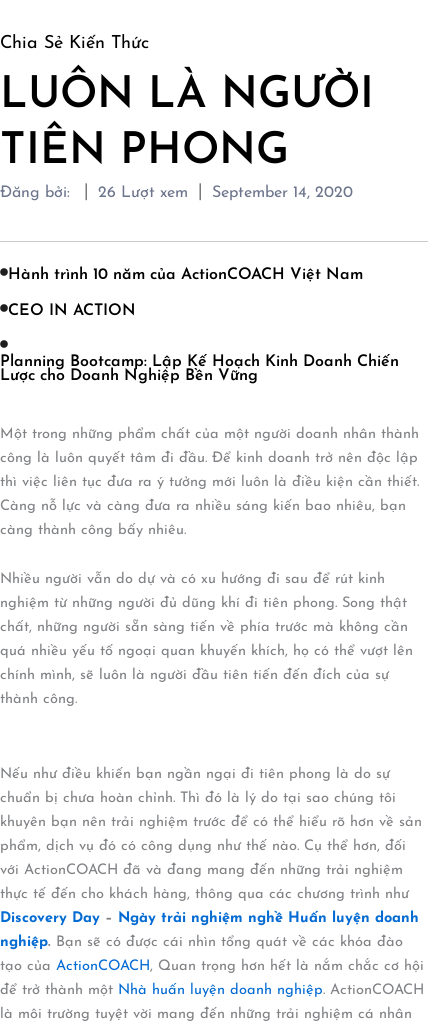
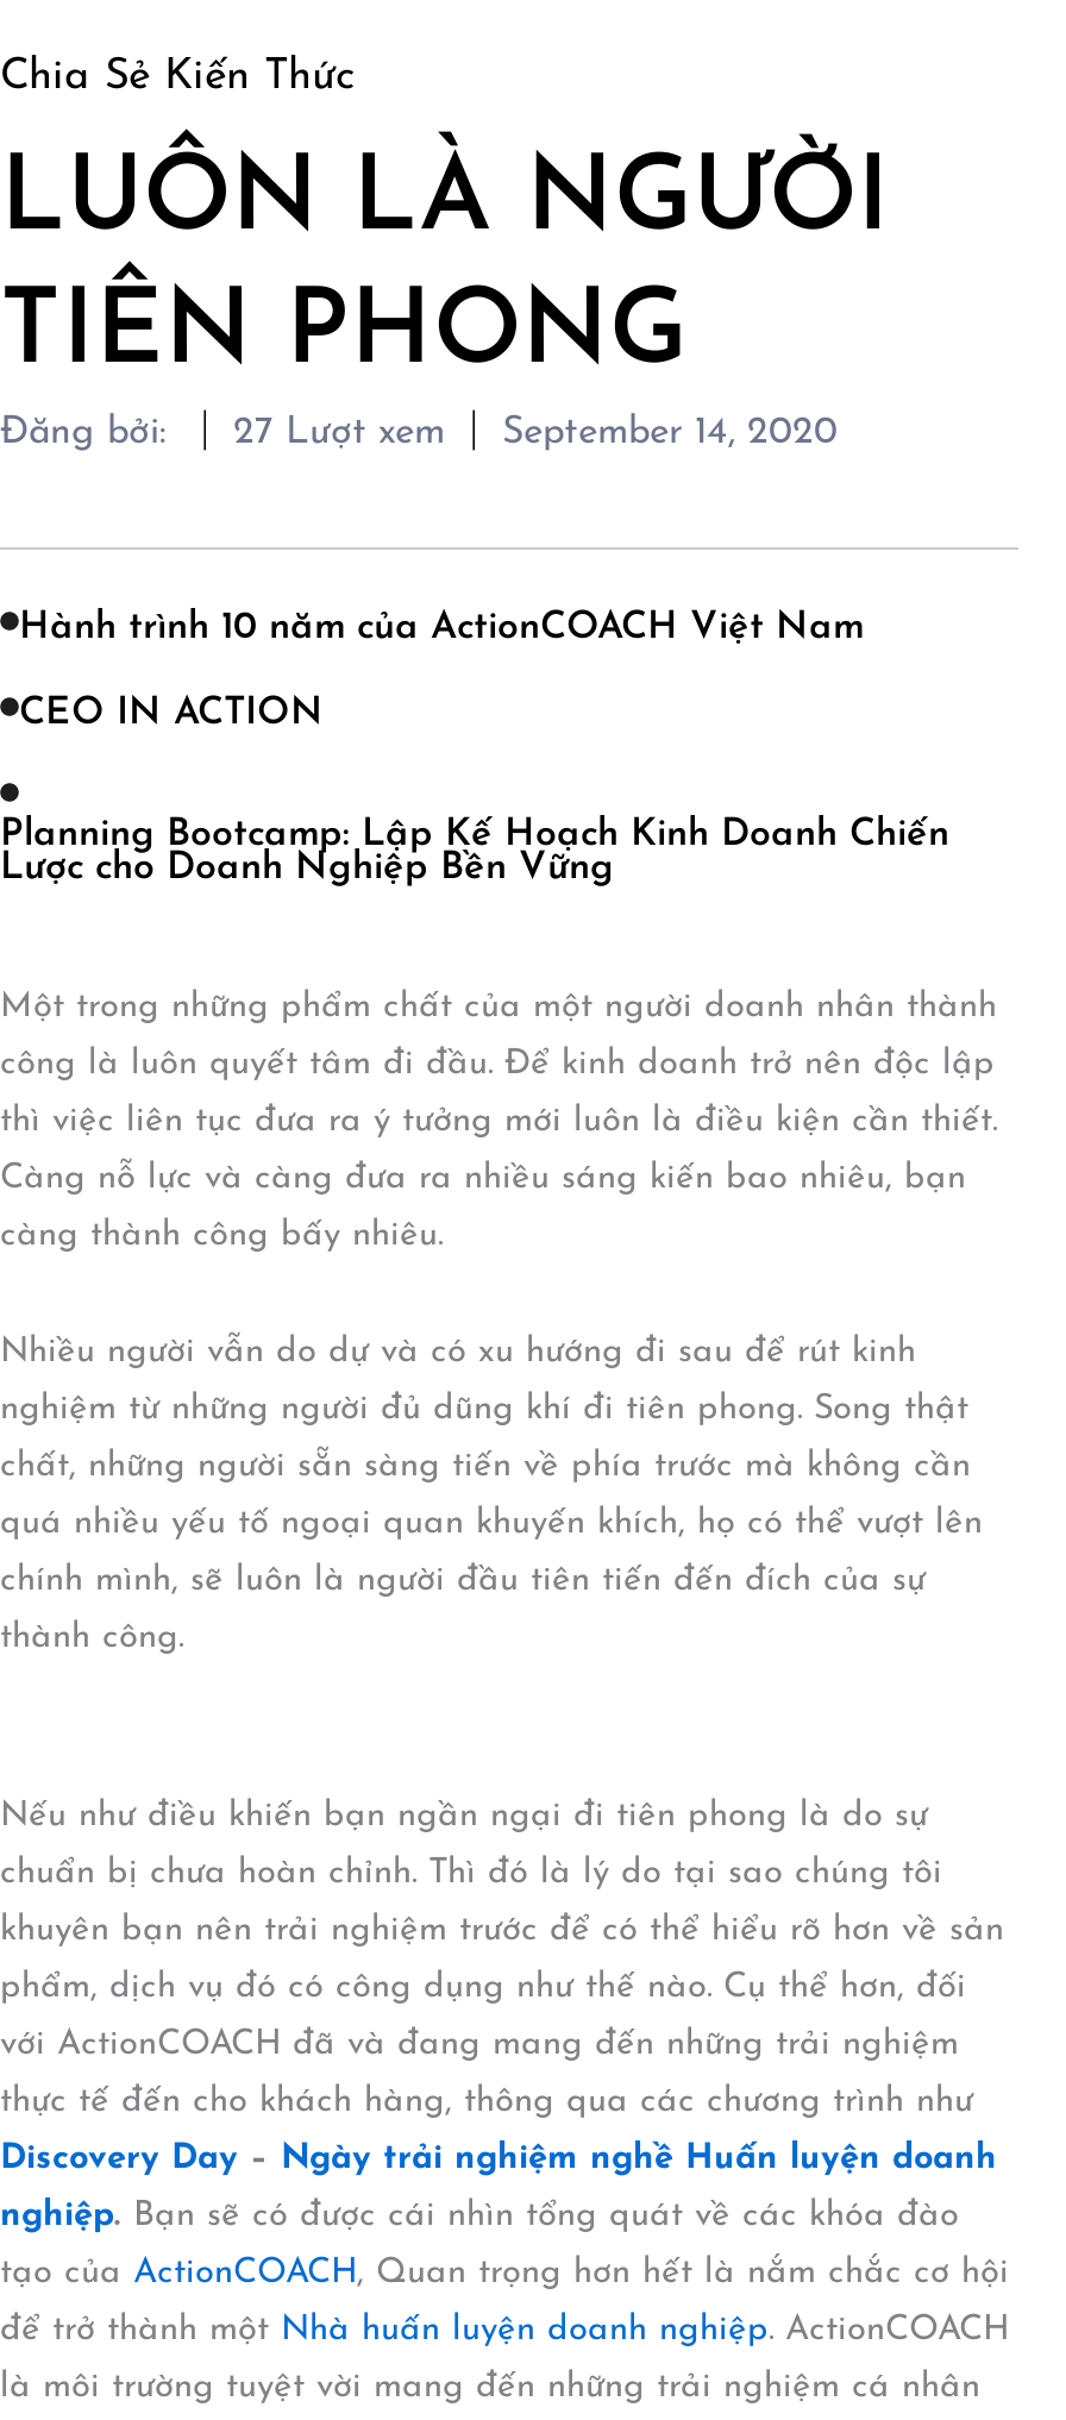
[98,185,188,201] 26 Lượt xem -> [233,414,445,452] 27 Lượt xem

